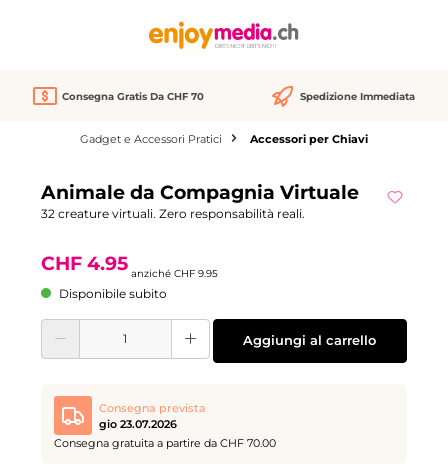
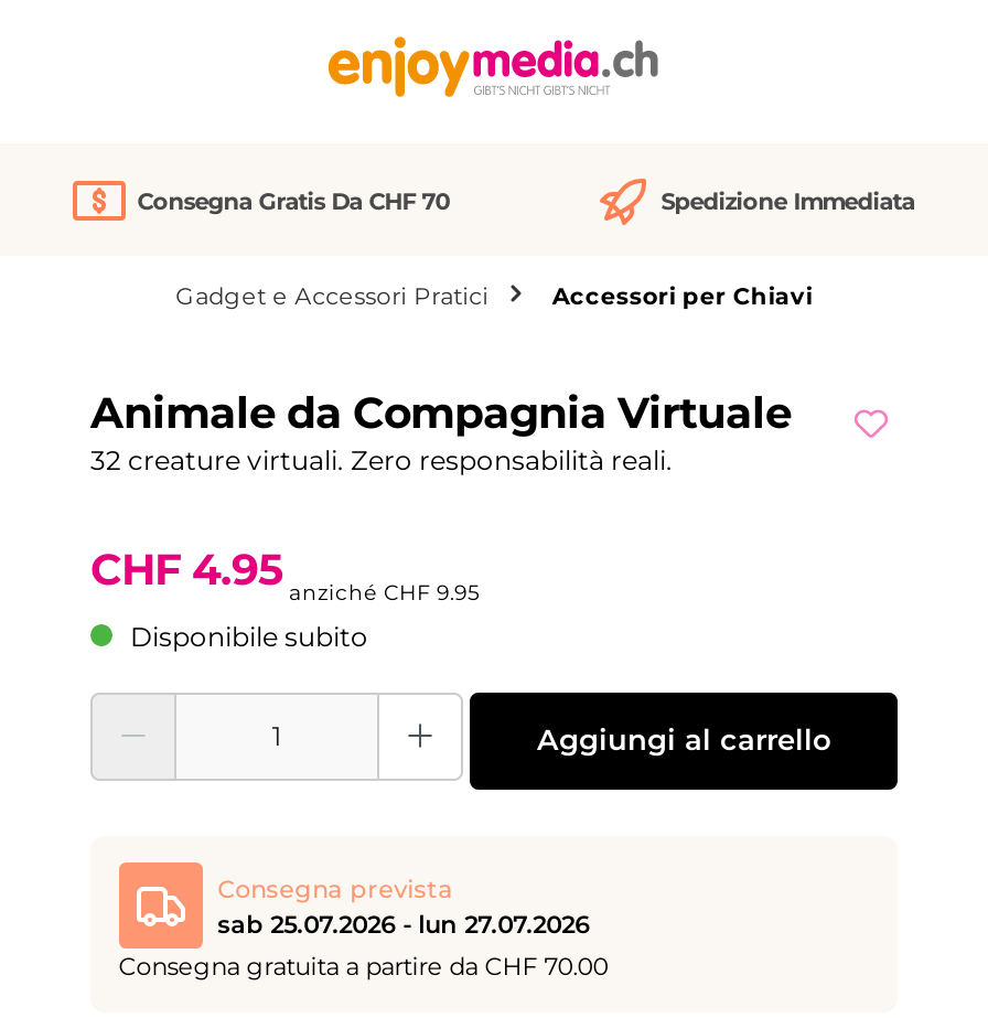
[99,417,177,431] gio 23.07.2026 -> [217,908,590,939] sab 25.07.2026 - lun 27.07.2026

